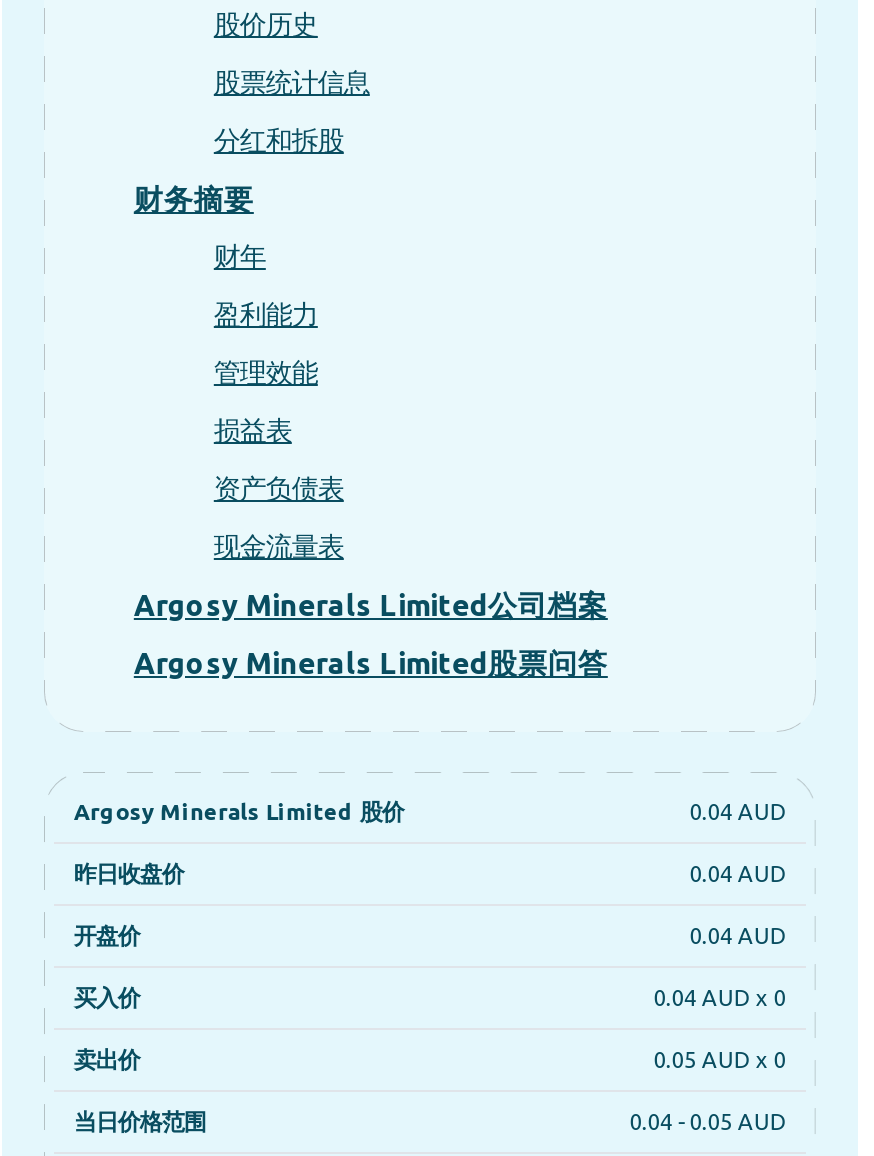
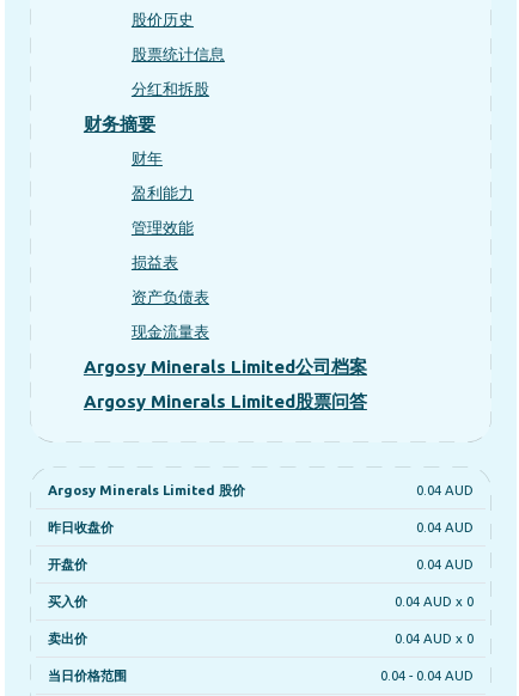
[654,1046,786,1072] 0.05 AUD x 0 -> [395,630,473,646] 0.04 AUD x 0
[630,1108,786,1134] 0.04 - 0.05 AUD -> [380,667,473,683] 0.04 - 0.04 AUD

